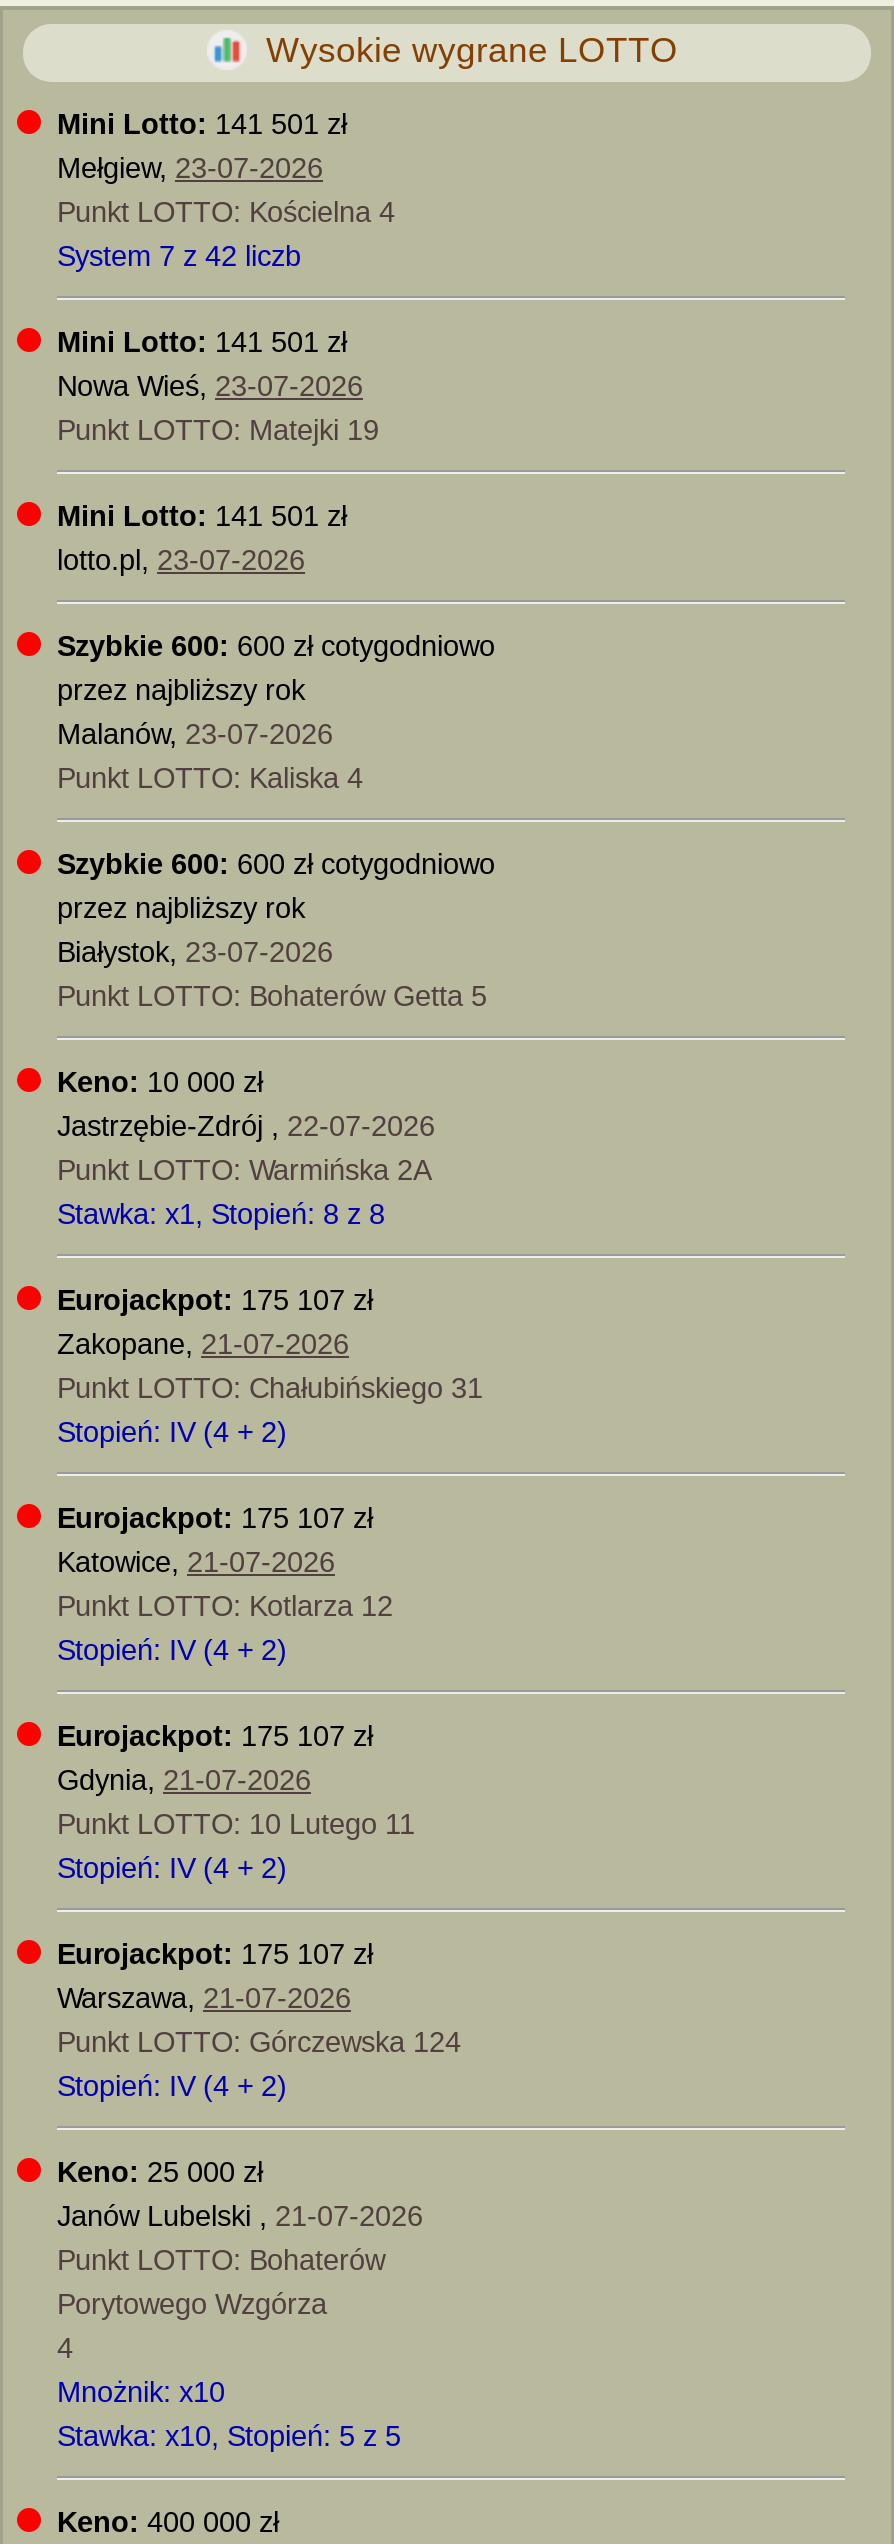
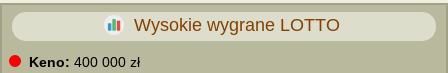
[57,108,495,2452] Mini Lotto: 141 501 zł | Mełgiew, 23-07-2026 | Punkt LOTTO: Kościelna 4 | System 7 z 42 liczb | Mini Lotto: 141 501 zł | Nowa Wieś, 23-07-2026 | Punkt LOTTO: Matejki 19 | Mini Lotto: 141 501 zł | lotto.pl, 23-07-2026 | Szybkie 600: 600 zł cotygodniowo | przez najbliższy rok | Malanów, 23-07-2026 | Punkt LOTTO: Kaliska 4 | Szybkie 600: 600 zł cotygodniowo | przez najbliższy rok | Białystok, 23-07-2026 | Punkt LOTTO: Bohaterów Getta 5 | Keno: 10 000 zł | Jastrzębie-Zdrój , 22-07-2026 | Punkt LOTTO: Warmińska 2A | Stawka: x1, Stopień: 8 z 8 | Eurojackpot: 175 107 zł | Zakopane, 21-07-2026 | Punkt LOTTO: Chałubińskiego 31 | Stopień: IV (4 + 2) | Eurojackpot: 175 107 zł | Katowice, 21-07-2026 | Punkt LOTTO: Kotlarza 12 | Stopień: IV (4 + 2) | Eurojackpot: 175 107 zł | Gdynia, 21-07-2026 | Punkt LOTTO: 10 Lutego 11 | Stopień: IV (4 + 2) | Eurojackpot: 175 107 zł | Warszawa, 21-07-2026 | Punkt LOTTO: Górczewska 124 | Stopień: IV (4 + 2) | Keno: 25 000 zł | Janów Lubelski , 21-07-2026 | Punkt LOTTO: Bohaterów | Porytowego Wzgórza | 4 | Mnożnik: x10 | Stawka: x10, Stopień: 5 z 5 -> none

